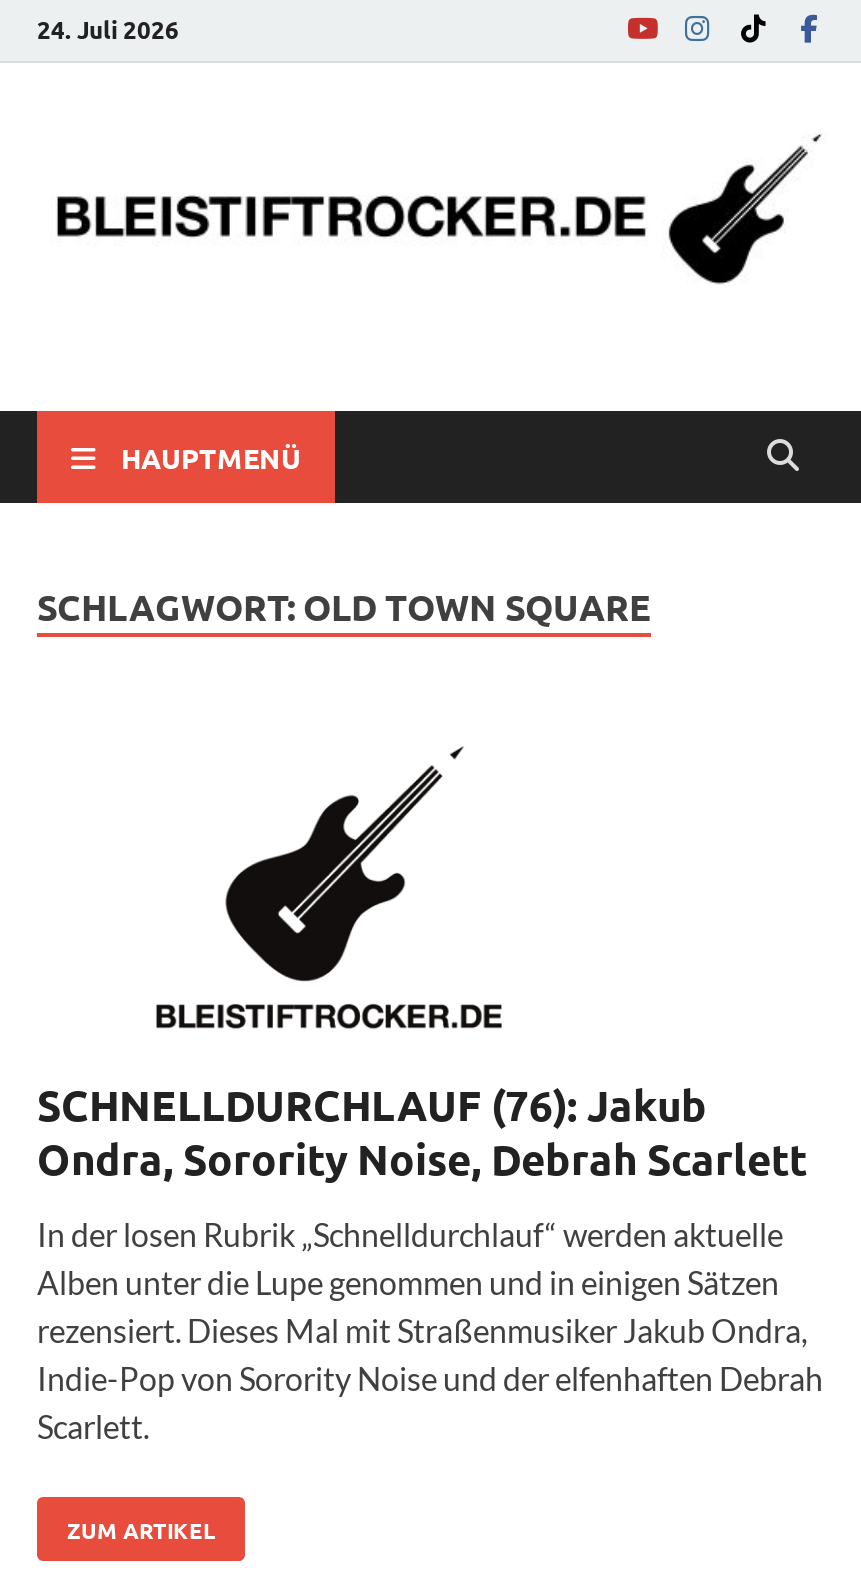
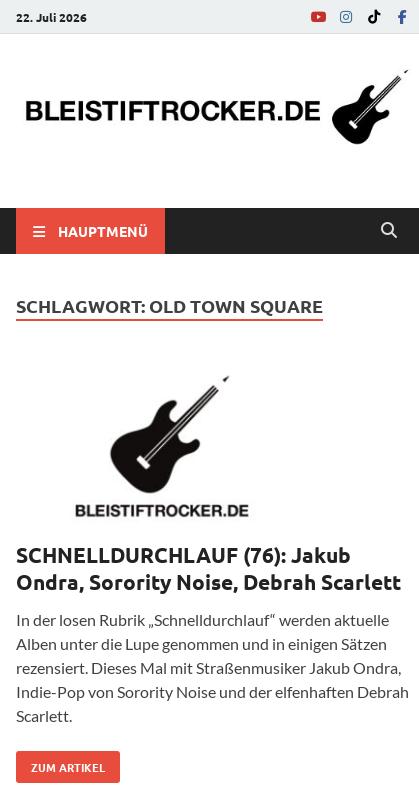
[37,12,179,44] 24. Juli 2026 -> [16,8,87,24] 22. Juli 2026

